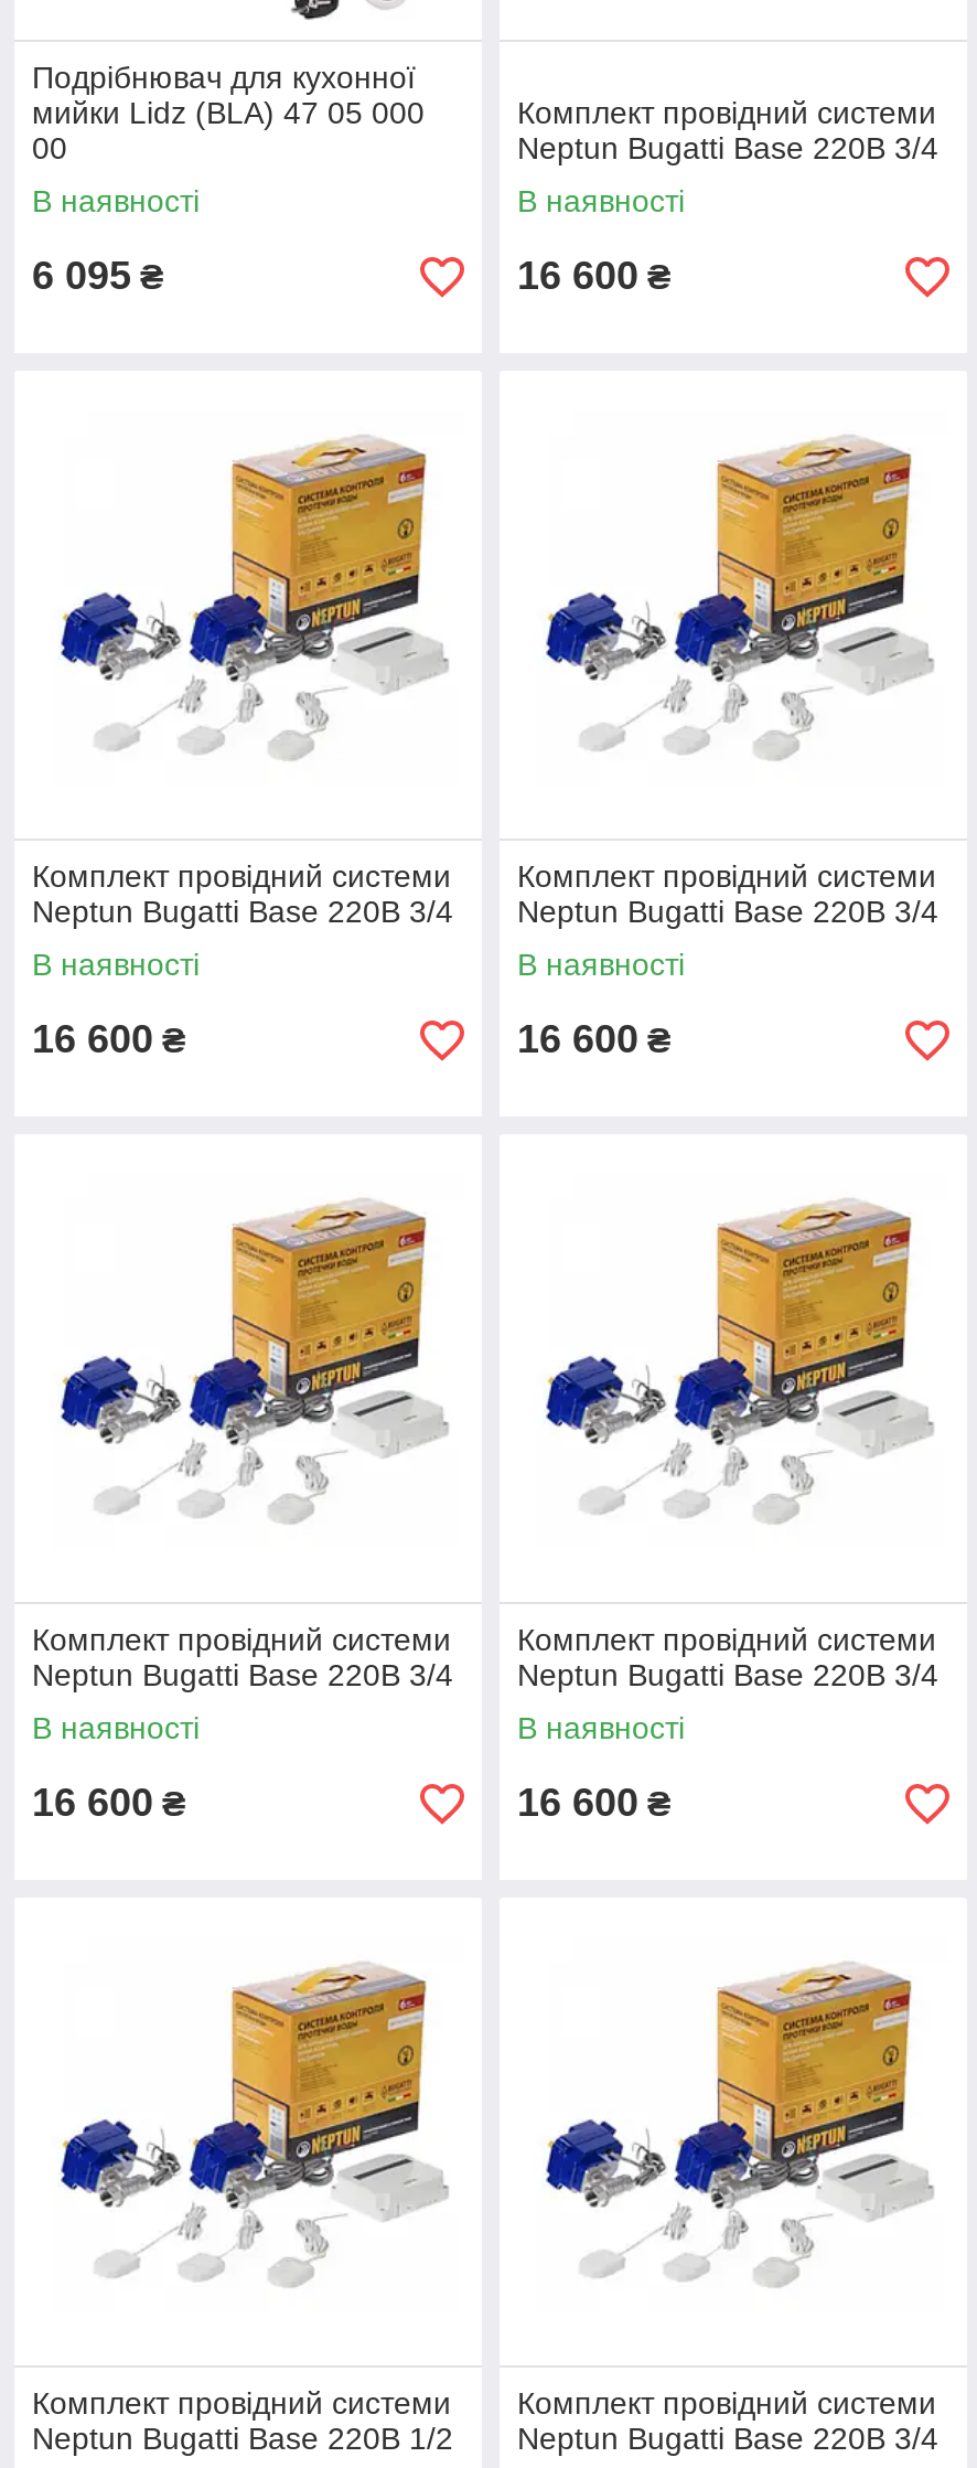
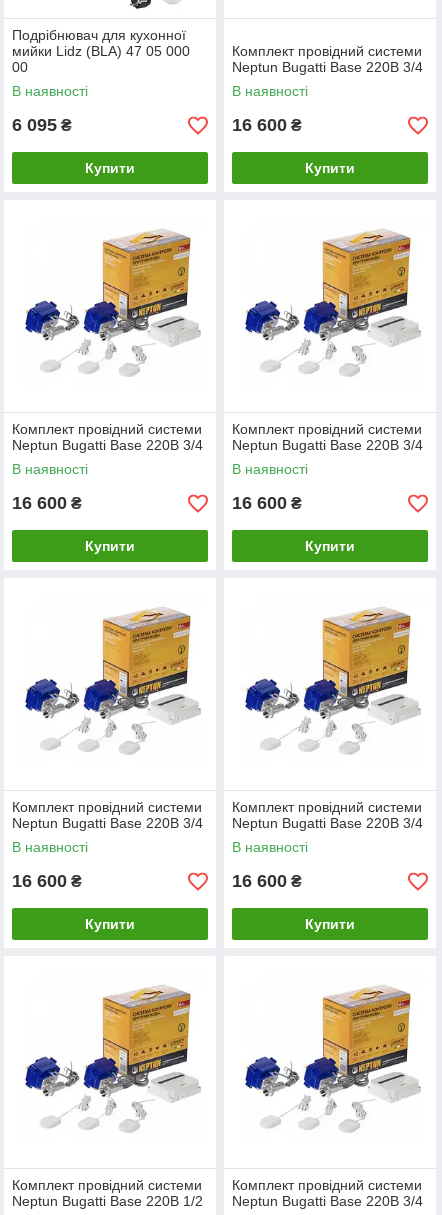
none -> [85,160,135,176] Купити
none -> [305,160,355,176] Купити
none -> [85,538,135,554] Купити
none -> [305,538,355,554] Купити
none -> [85,916,135,932] Купити
none -> [305,916,355,932] Купити

